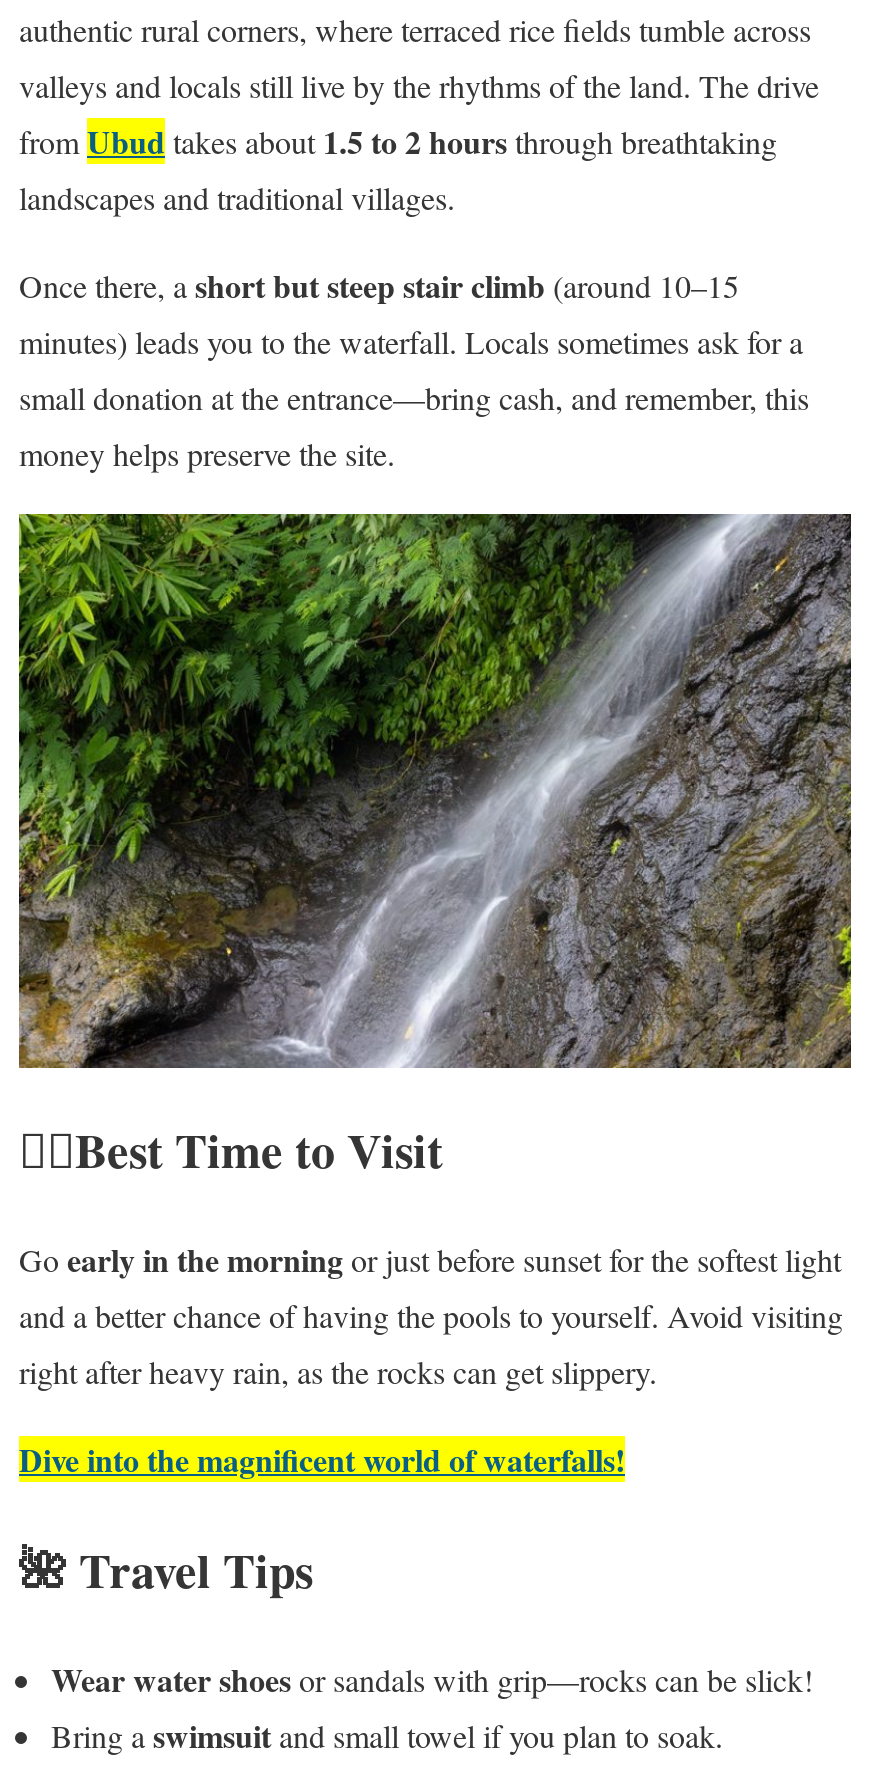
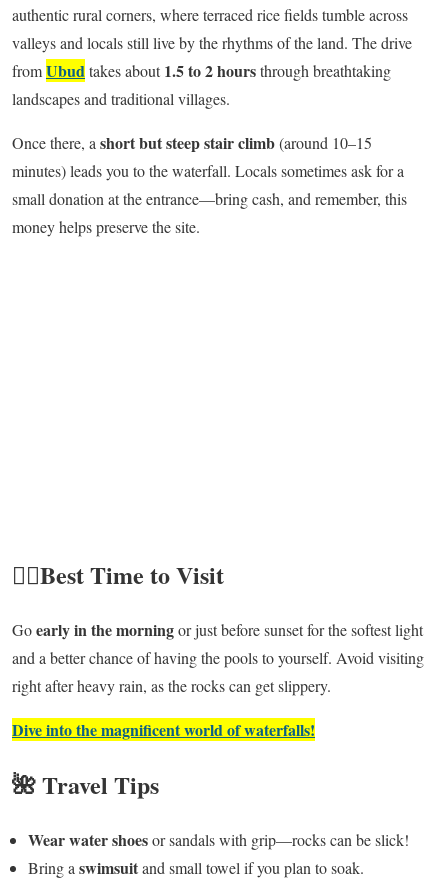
[17,512,853,1070] [image] -> none

